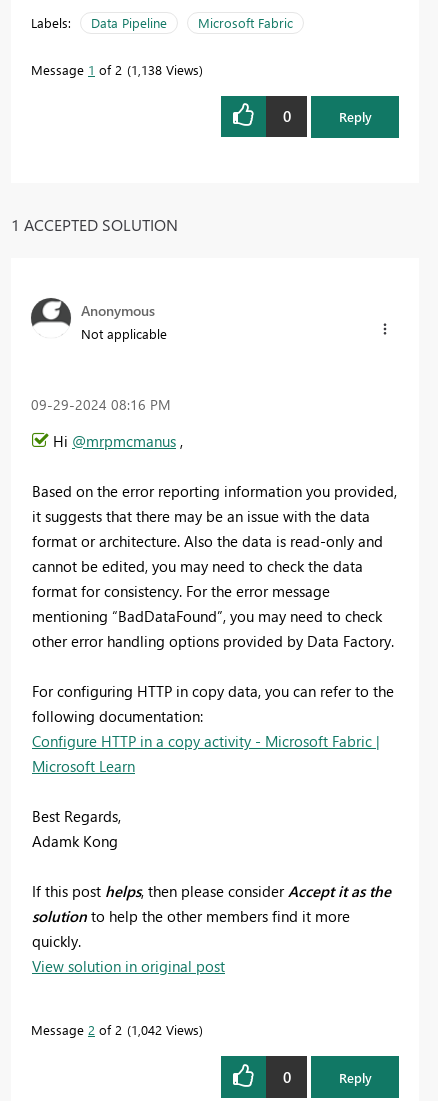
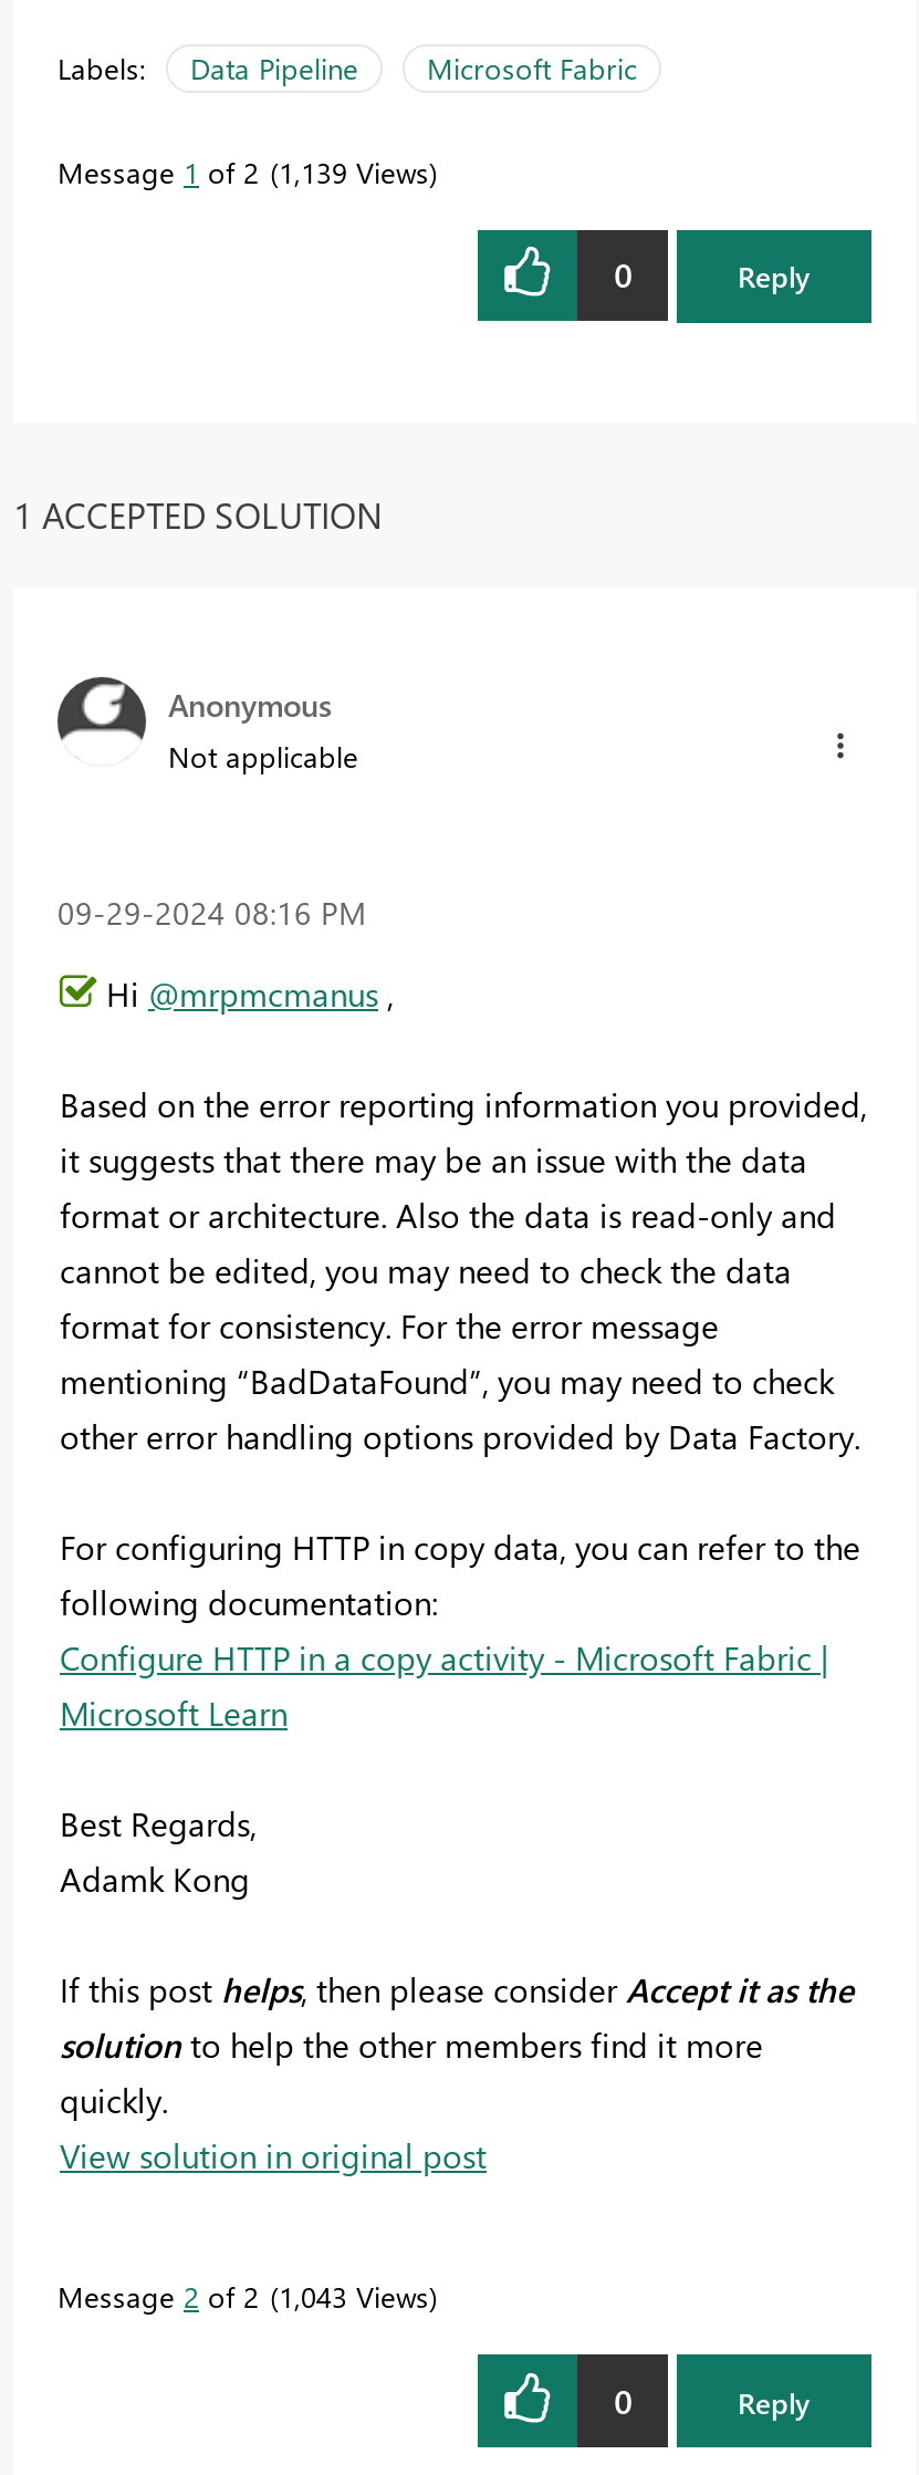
[31,61,199,78] Message 1 of 2 1,138 Views -> [58,152,429,189] Message 1 of 2 1,139 Views
[31,1021,199,1038] Message 2 of 2 1,042 Views -> [58,2277,429,2315] Message 2 of 2 1,043 Views

